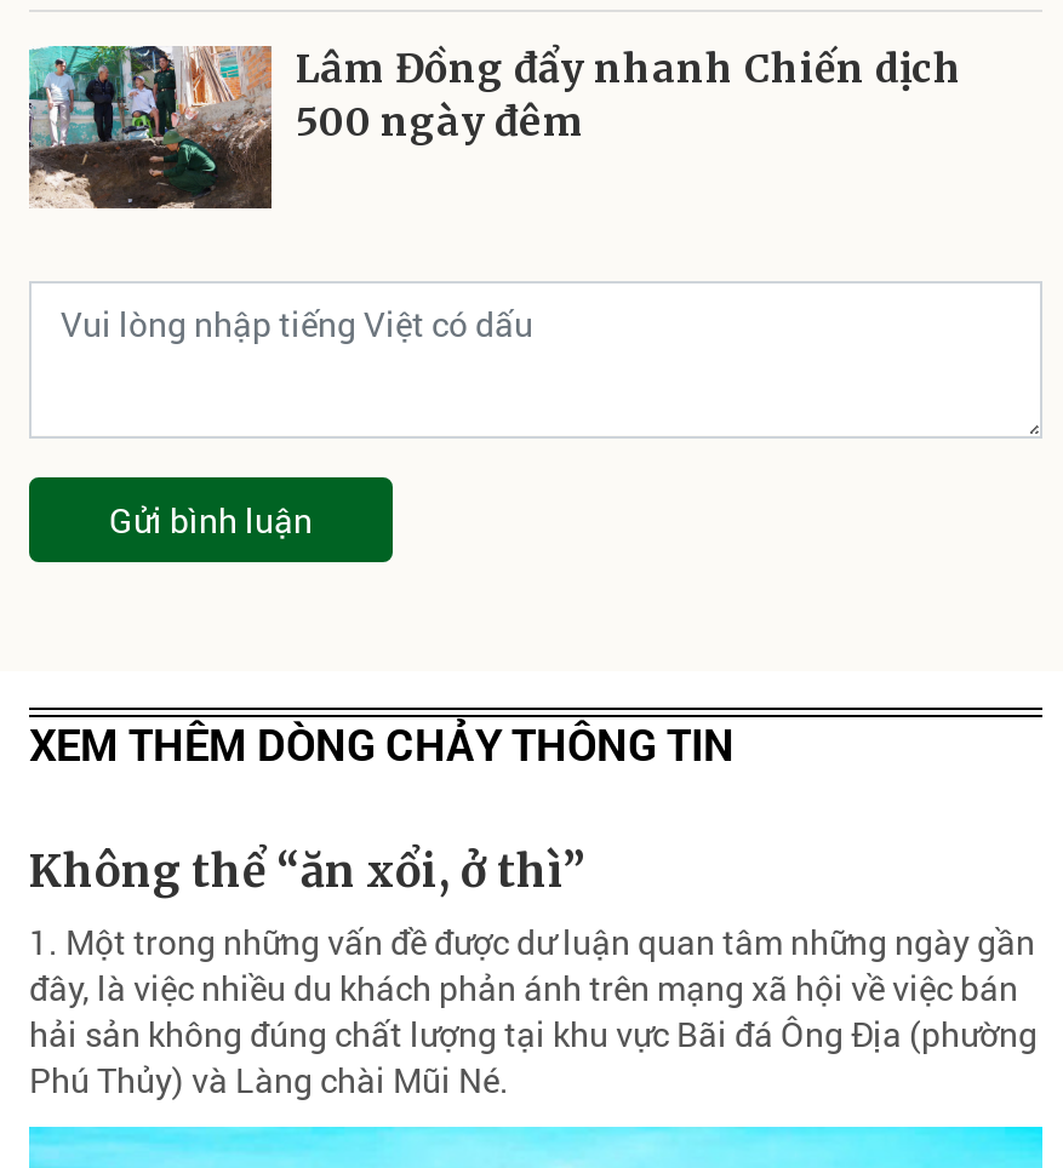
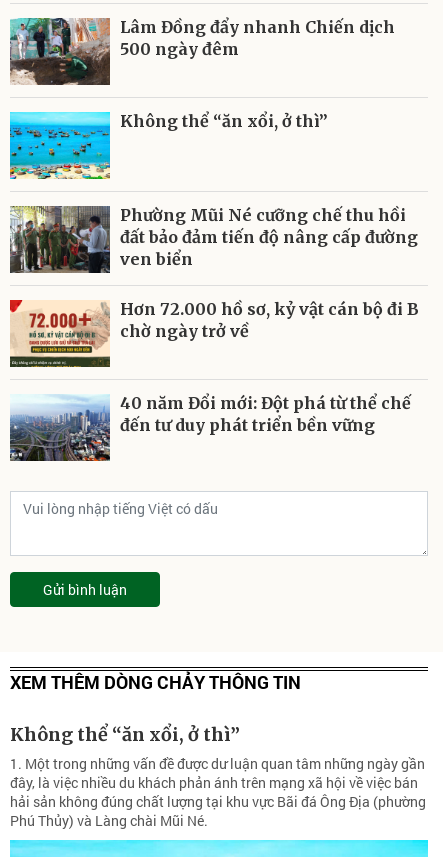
none -> [9,110,328,180] [image] | Không thể “ăn xổi, ở thì”
none -> [9,204,419,340] [image] | Phường Mũi Né cưỡng chế thu hồi | đất bảo đảm tiến độ nâng cấp đường | ven biển | Hơn 72.000 hồ sơ, kỷ vật cán bộ đi B | chờ ngày trở về
none -> [9,299,411,434] [image] | 40 năm Đổi mới: Đột phá từ thể chế | đến tư duy phát triển bền vững
none -> [9,394,110,462] [image]

